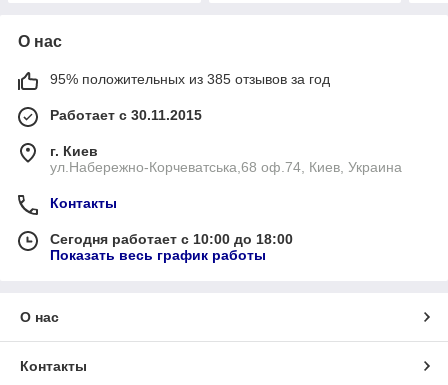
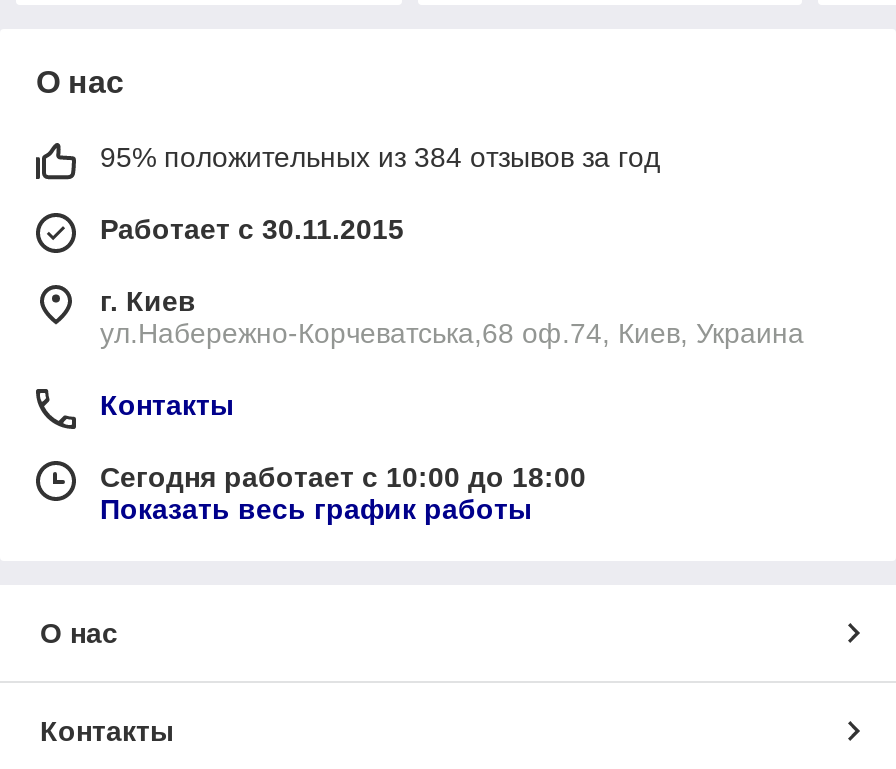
[50,71,330,87] 95% положительных из 385 отзывов за год -> [100,142,660,174] 95% положительных из 384 отзывов за год

